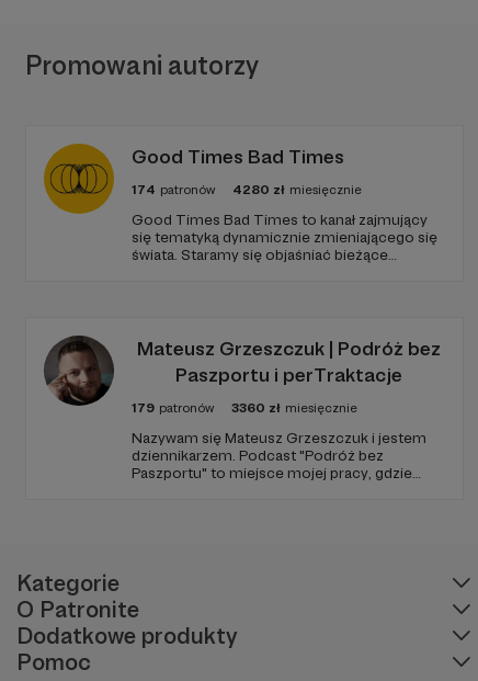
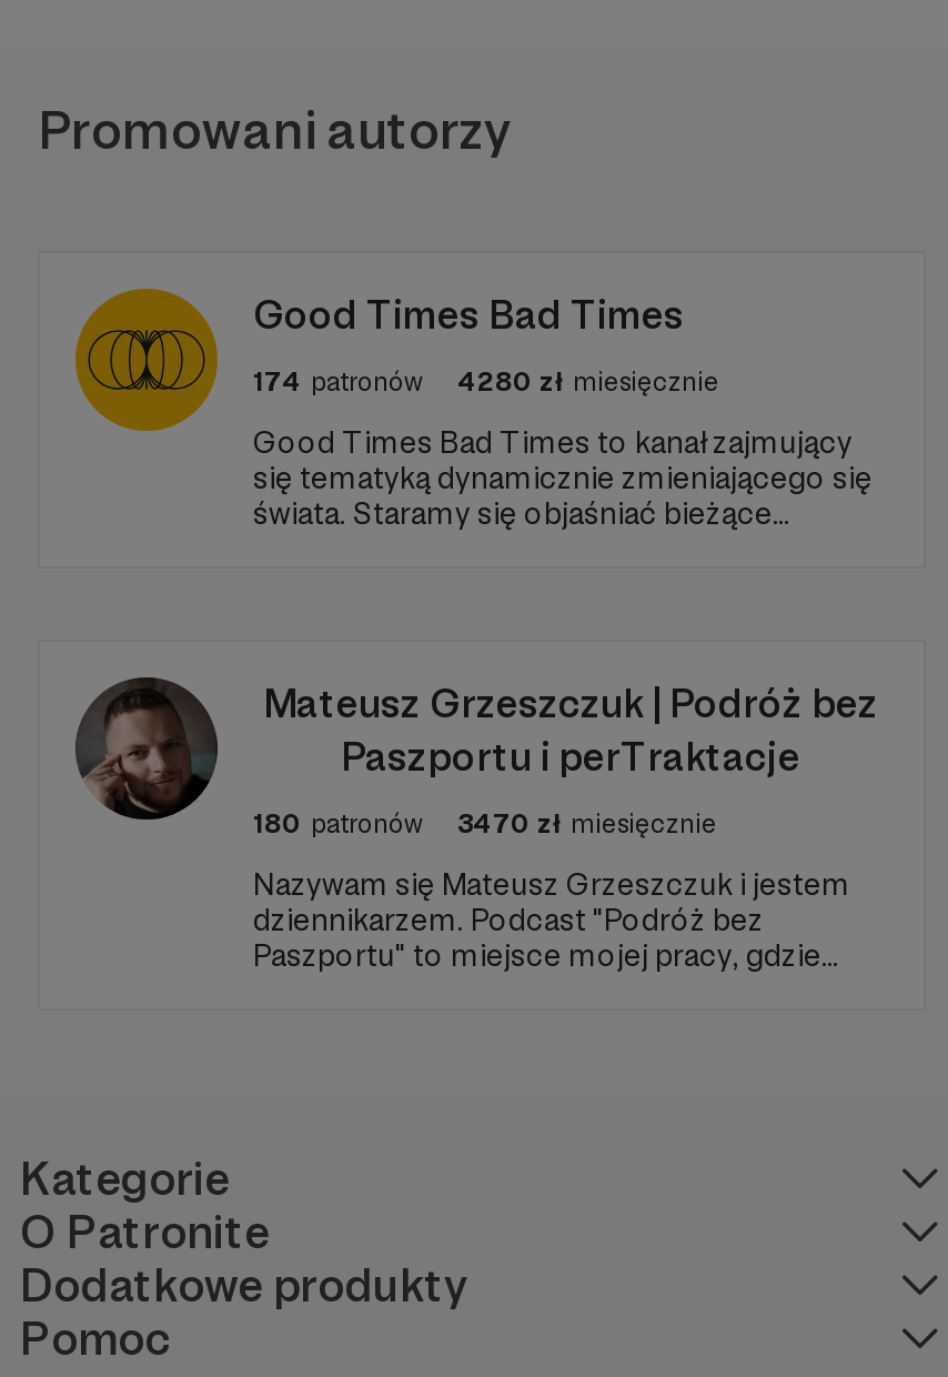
[132,400,214,416] 179 patronów -> [253,808,422,840] 180 patronów
[231,400,357,416] 3360 zł miesięcznie -> [457,808,717,840] 3470 zł miesięcznie

